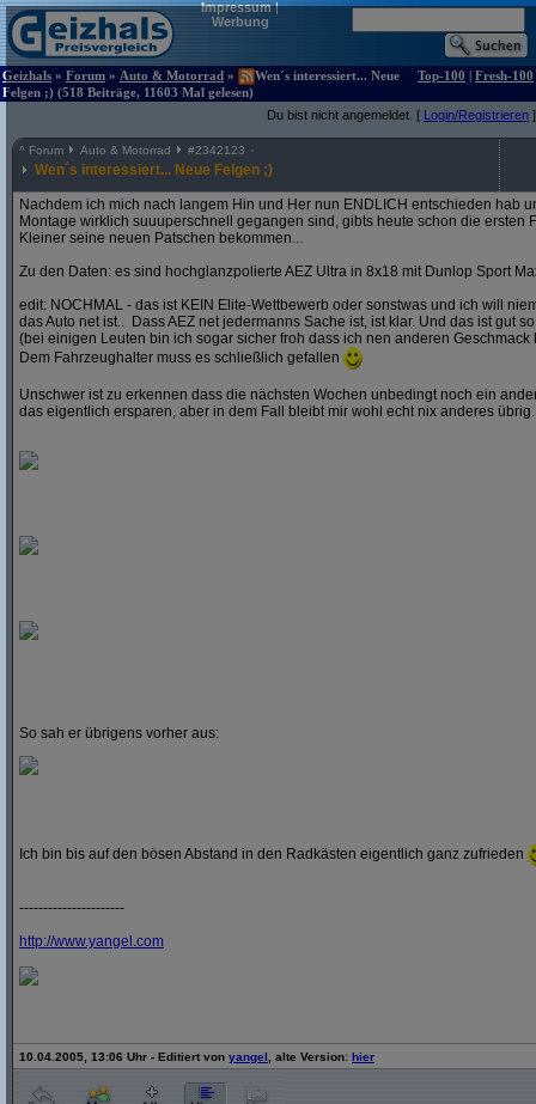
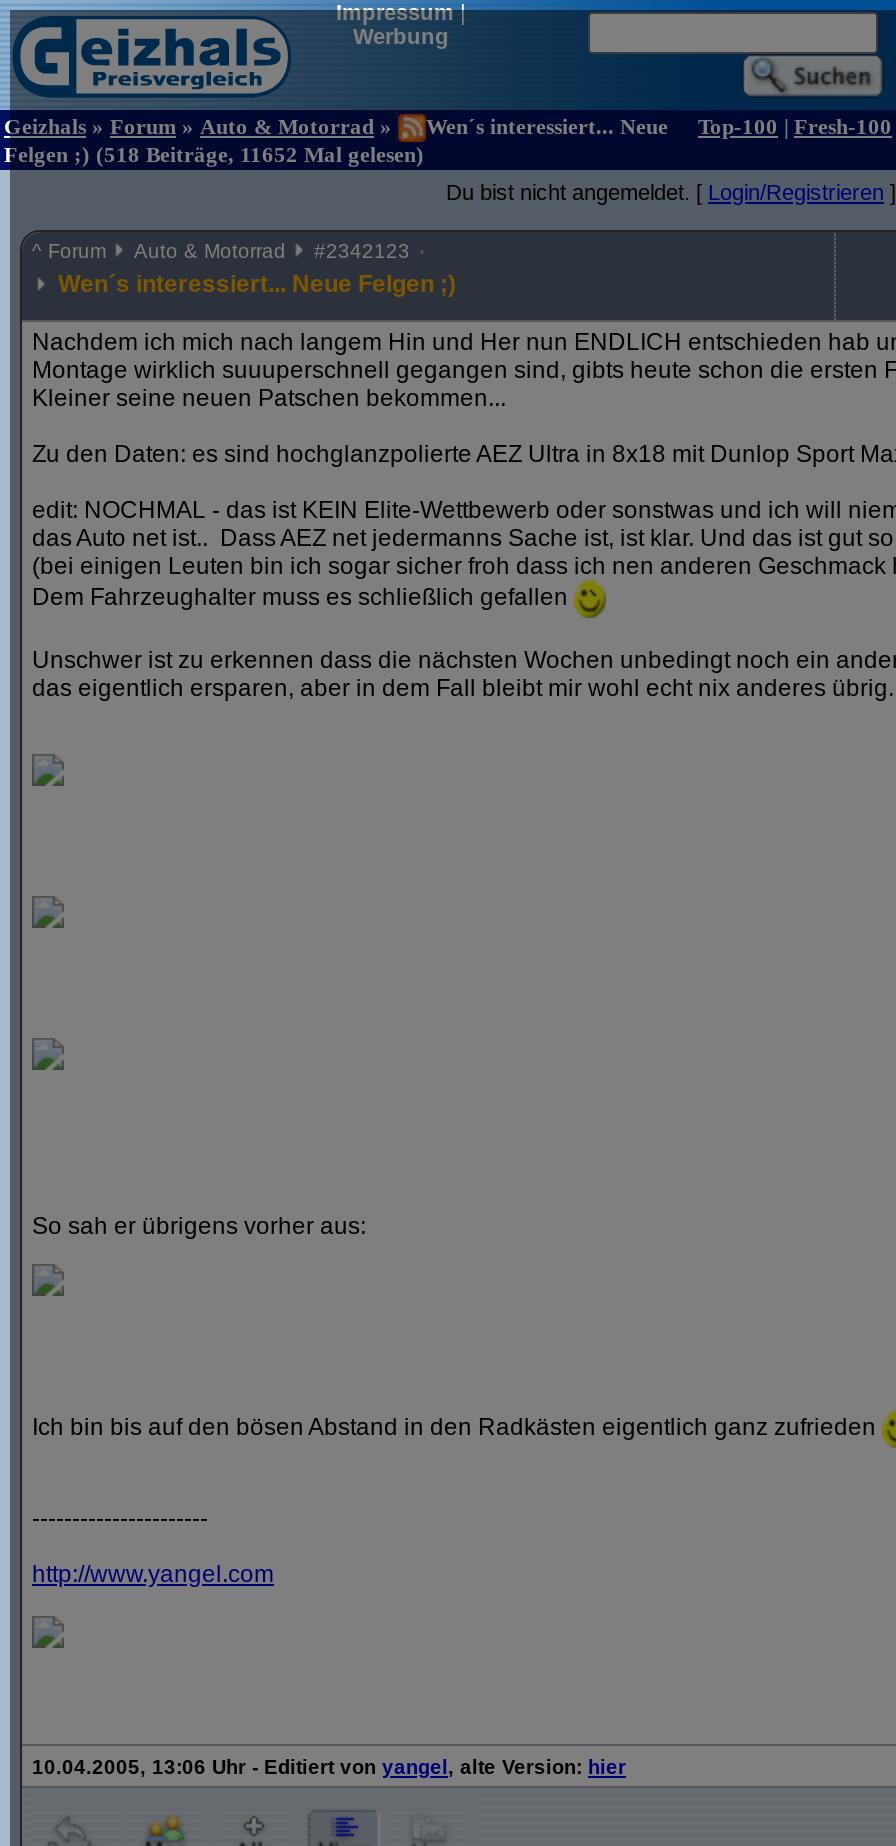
[2,86,254,100] Felgen ;) (518 Beiträge, 11603 Mal gelesen) -> [4,143,424,167] Felgen ;) (518 Beiträge, 11652 Mal gelesen)

